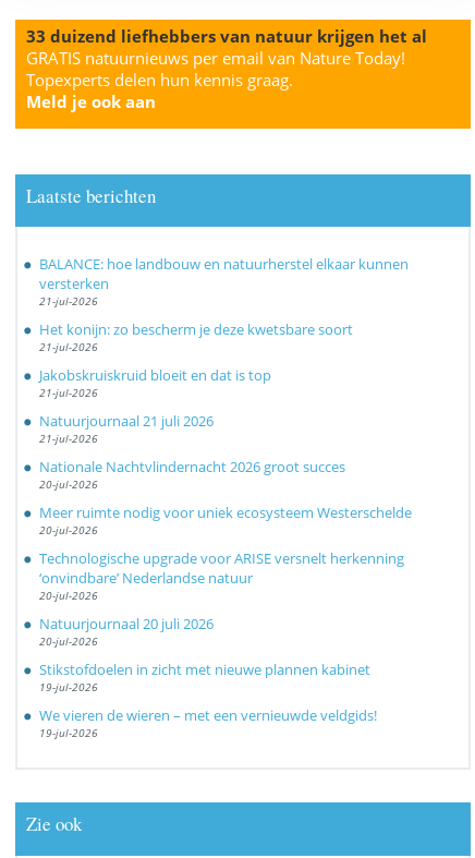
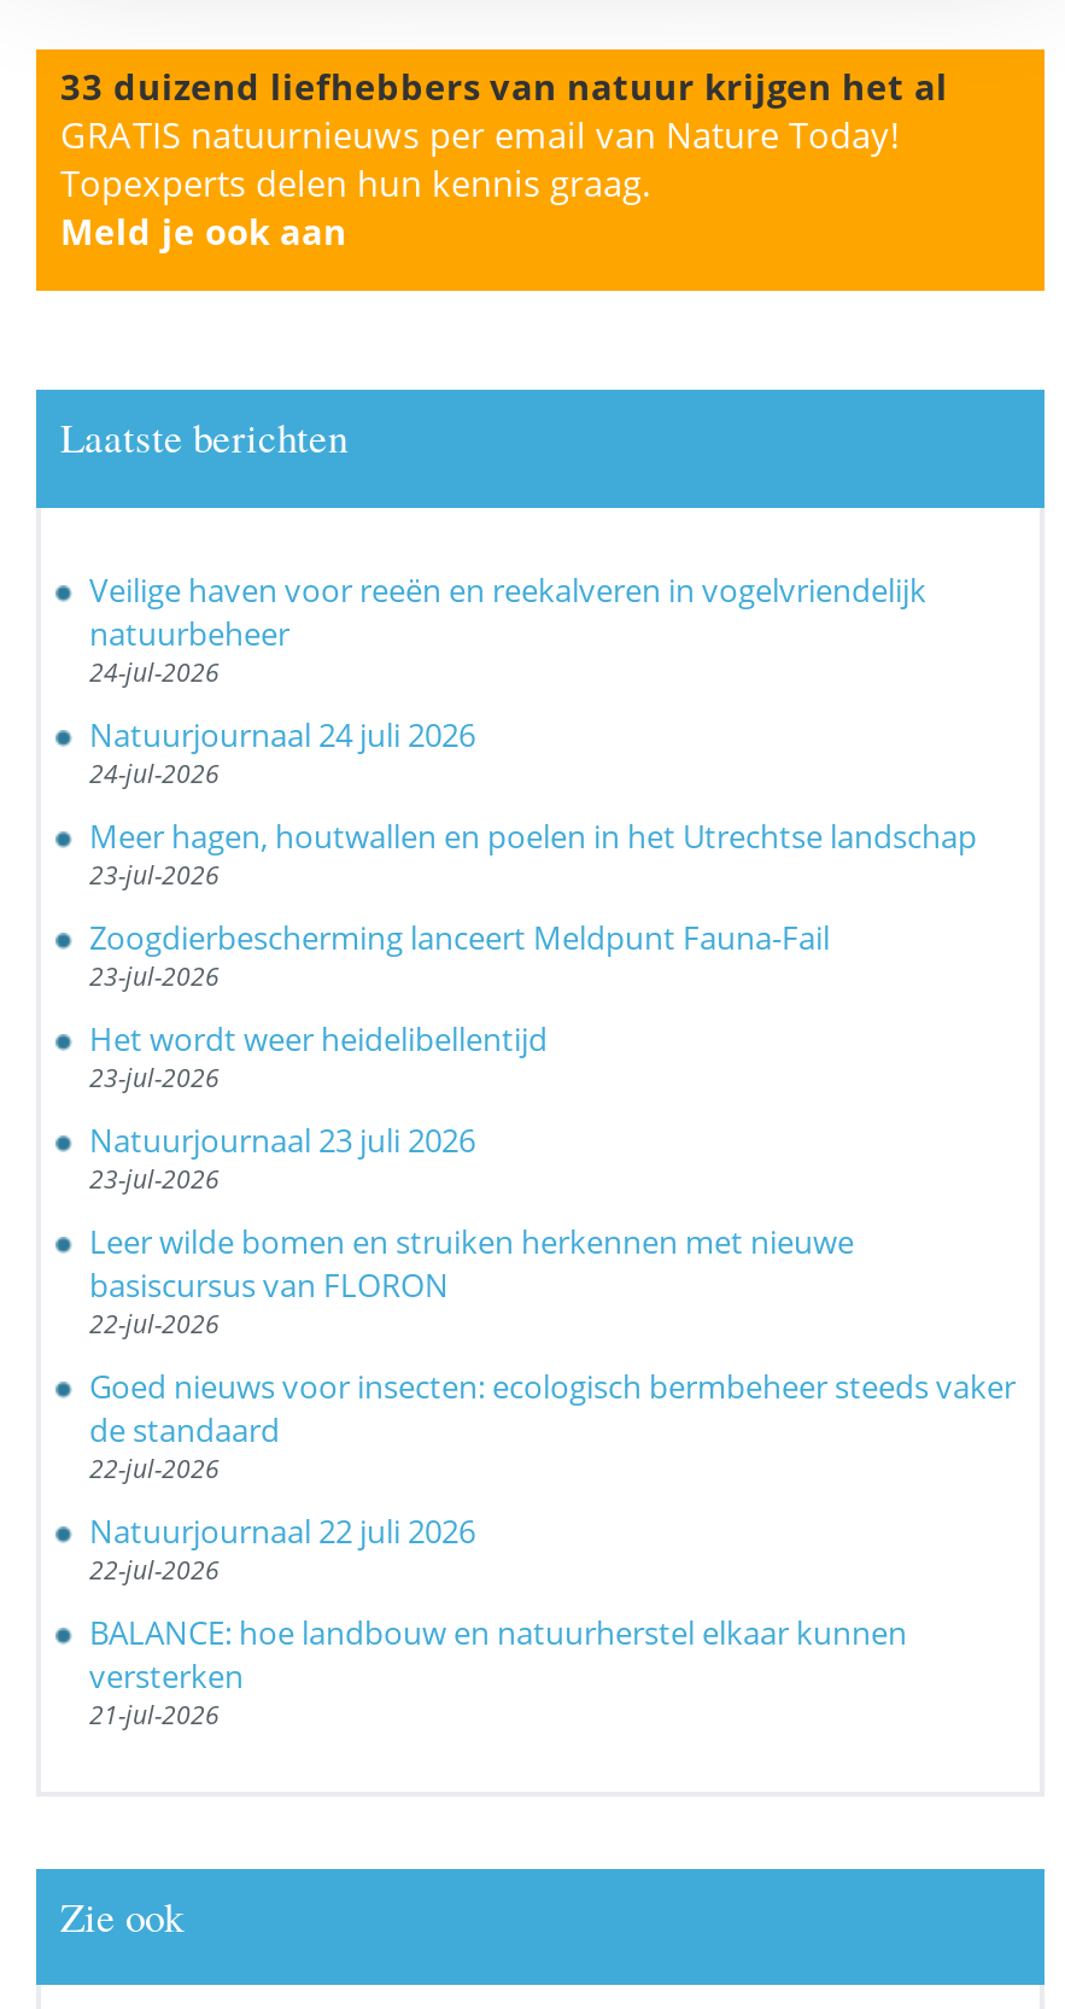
none -> [89,568,1016,1586] Veilige haven voor reeën en reekalveren in vogelvriendelijk | natuurbeheer | 24-jul-2026 | Natuurjournaal 24 juli 2026 | 24-jul-2026 | Meer hagen, houtwallen en poelen in het Utrechtse landschap | 23-jul-2026 | Zoogdierbescherming lanceert Meldpunt Fauna-Fail | 23-jul-2026 | Het wordt weer heidelibellentijd | 23-jul-2026 | Natuurjournaal 23 juli 2026 | 23-jul-2026 | Leer wilde bomen en struiken herkennen met nieuwe | basiscursus van FLORON | 22-jul-2026 | Goed nieuws voor insecten: ecologisch bermbeheer steeds vaker | de standaard | 22-jul-2026 | Natuurjournaal 22 juli 2026 | 22-jul-2026
moved [39,254,409,309] -> [89,1611,907,1731]: BALANCE: hoe landbouw en natuurherstel elkaar kunnen | versterken | 21-jul-2026
[39,320,412,741] Het konijn: zo bescherm je deze kwetsbare soort | 21-jul-2026 | Jakobskruiskruid bloeit en dat is top | 21-jul-2026 | Natuurjournaal 21 juli 2026 | 21-jul-2026 | Nationale Nachtvlindernacht 2026 groot succes | 20-jul-2026 | Meer ruimte nodig voor uniek ecosysteem Westerschelde | 20-jul-2026 | Technologische upgrade voor ARISE versnelt herkenning | ‘onvindbare’ Nederlandse natuur | 20-jul-2026 | Natuurjournaal 20 juli 2026 | 20-jul-2026 | Stikstofdoelen in zicht met nieuwe plannen kabinet | 19-jul-2026 | We vieren de wieren – met een vernieuwde veldgids! | 19-jul-2026 -> none

